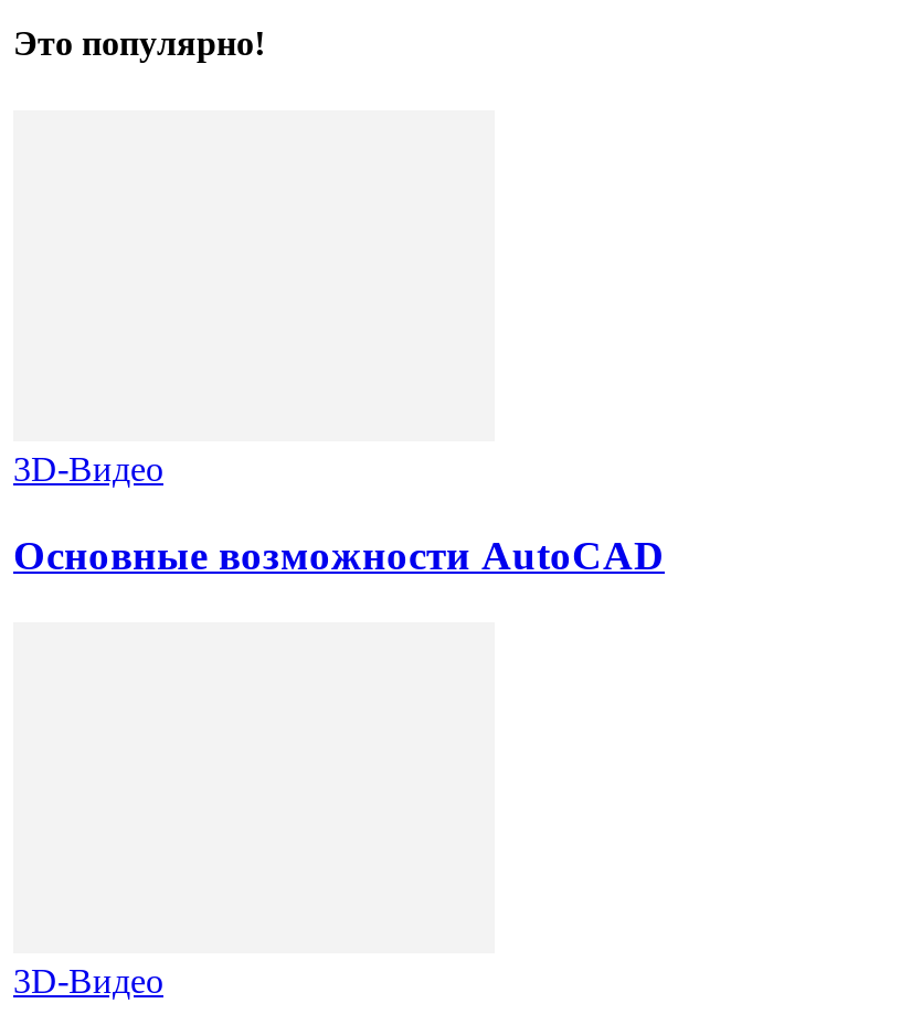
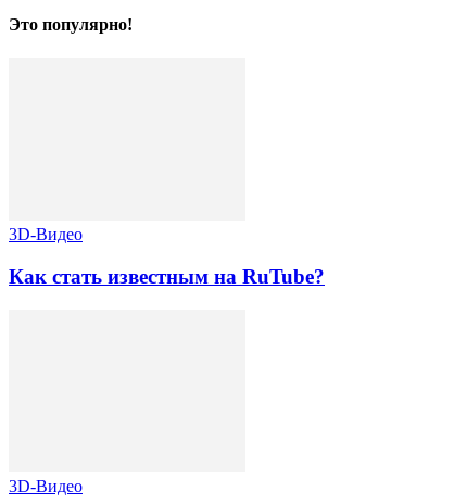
[13,531,665,578] Основные возможности AutoCAD -> [9,265,325,288] Как стать известным на RuTube?

